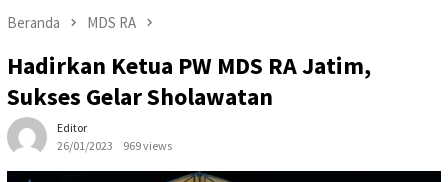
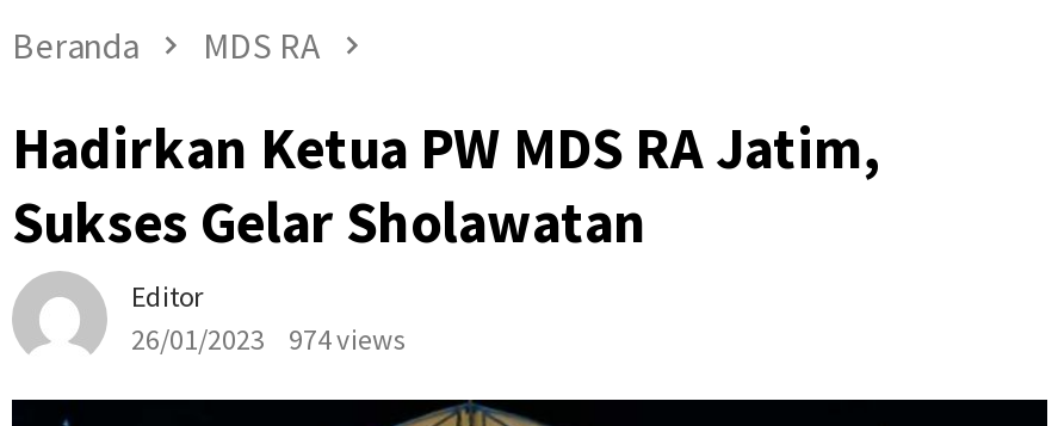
[57,138,172,153] 26/01/2023 969 views -> [131,321,406,356] 26/01/2023 974 views

